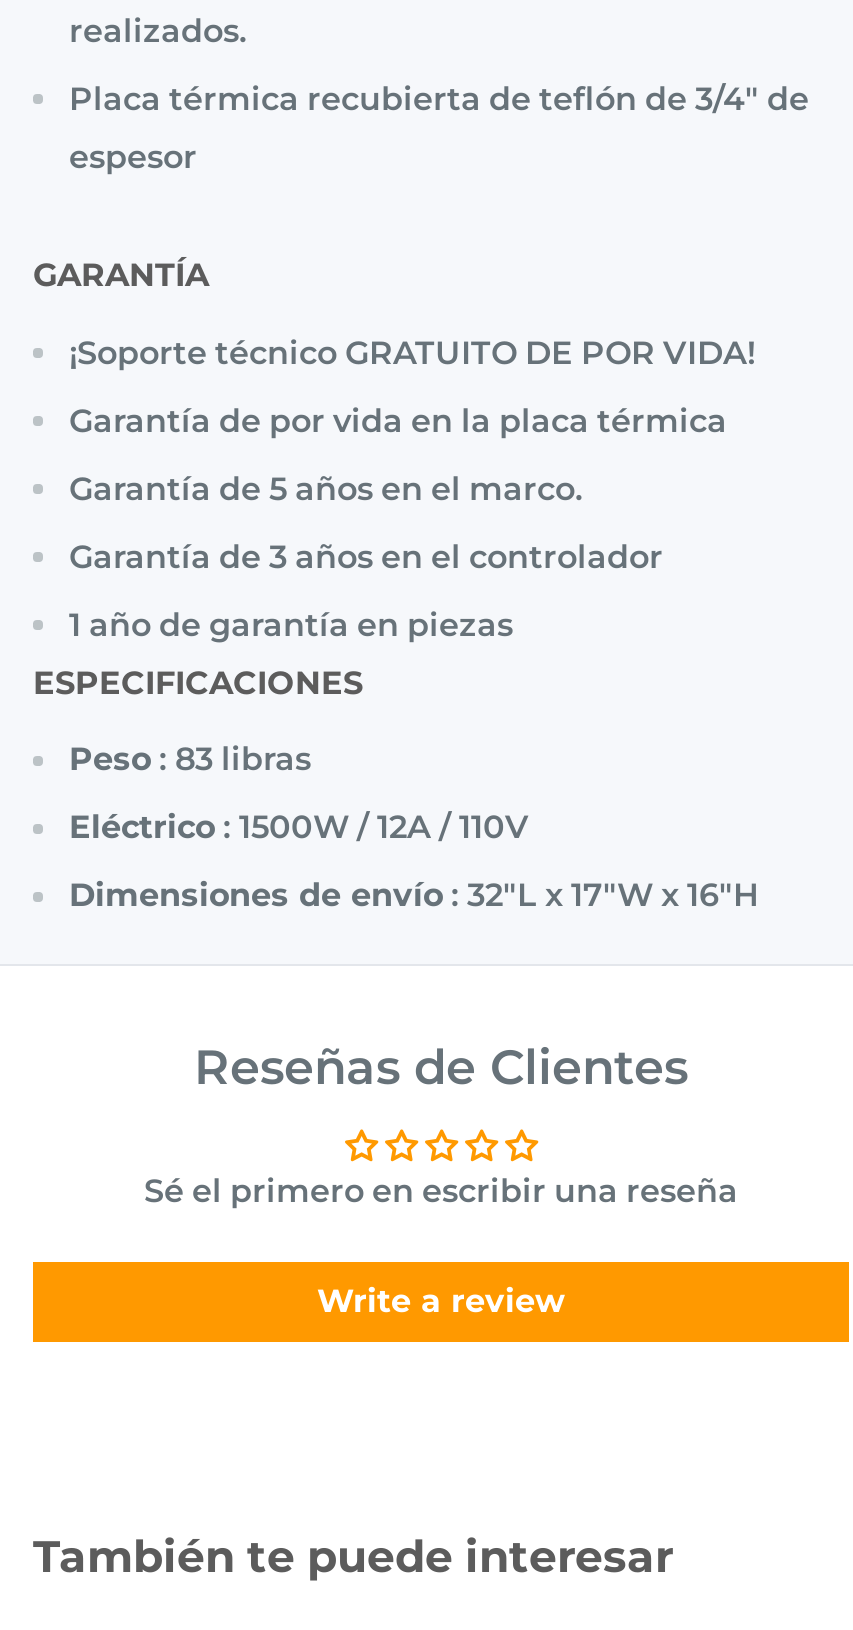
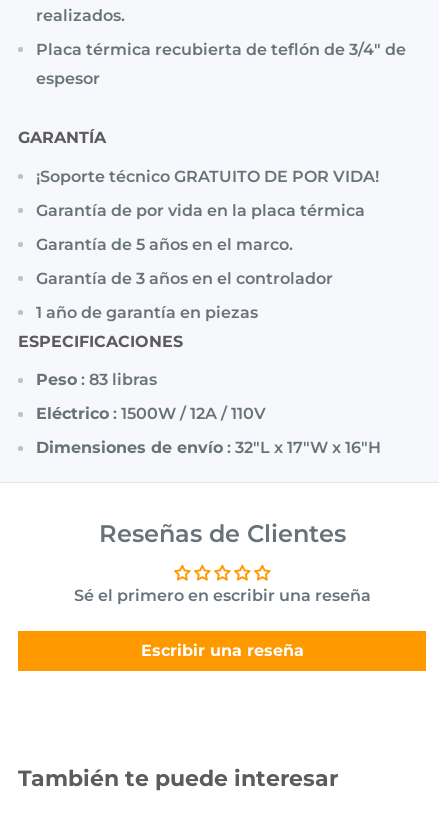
[317,1282,565,1320] Write a review -> [140,641,303,660] Escribir una reseña

